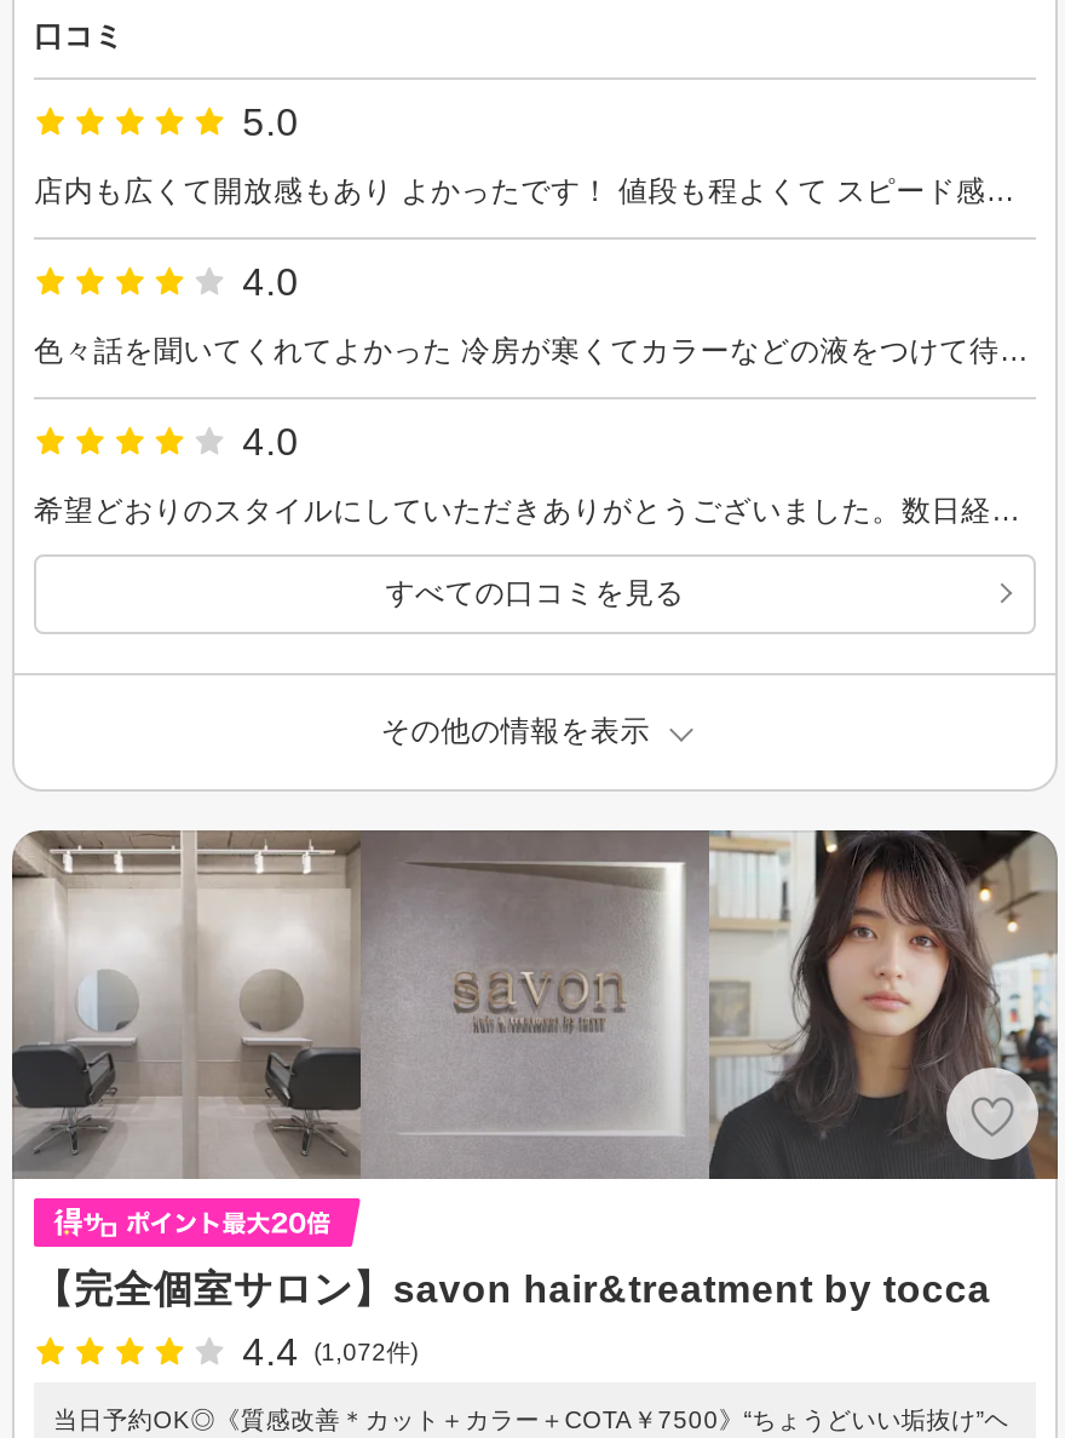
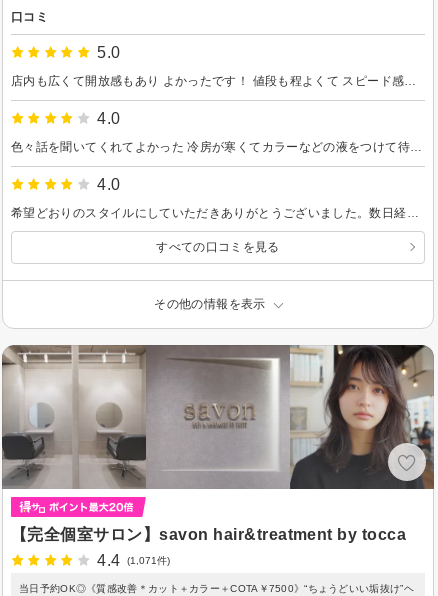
[242,1331,418,1372] 4.4 (1,072件) -> [97,552,170,569] 4.4 (1,071件)

